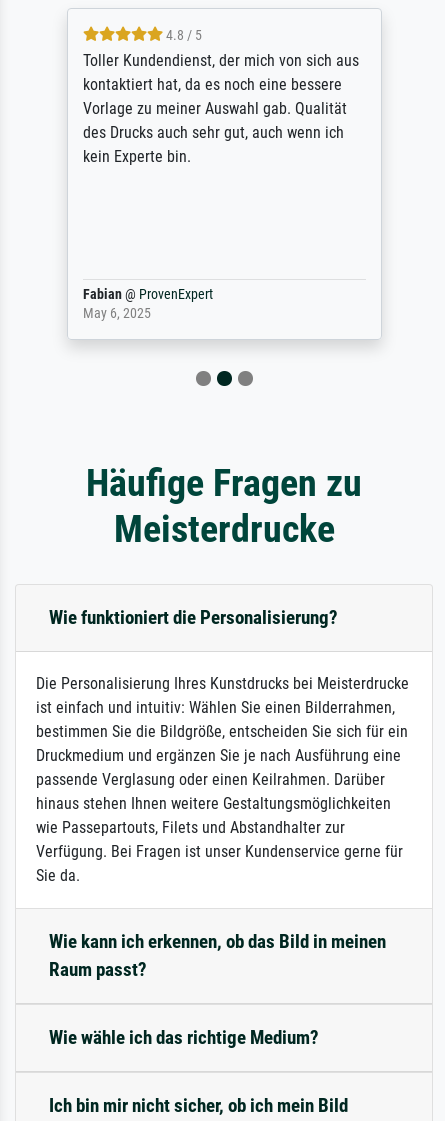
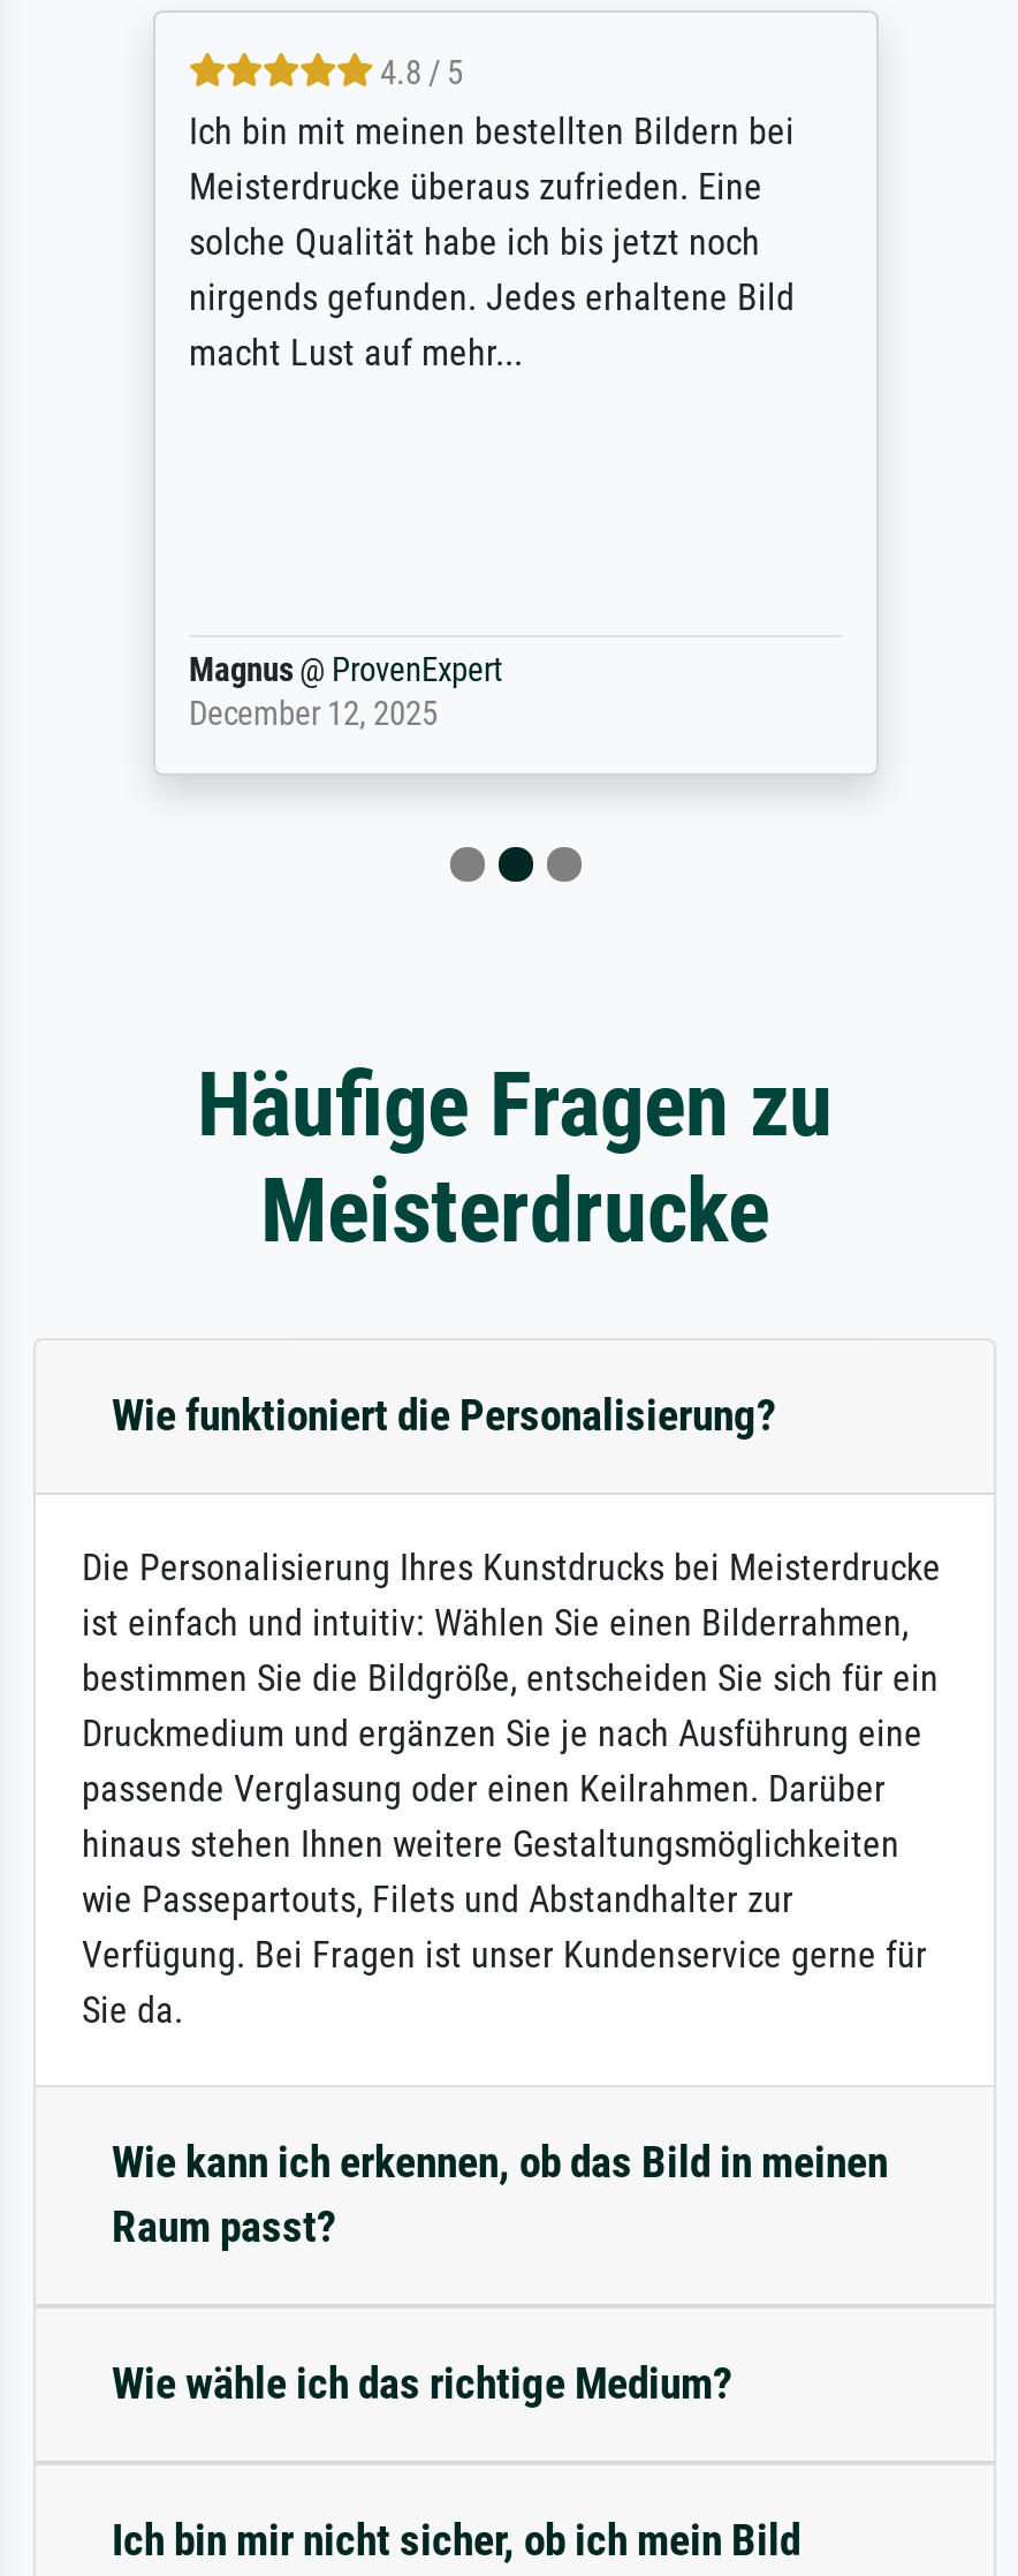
[82,51,358,166] Toller Kundendienst, der mich von sich aus | kontaktiert hat, da es noch eine bessere | Vorlage zu meiner Auswahl gab. Qualität | des Drucks auch sehr gut, auch wenn ich | kein Experte bin. -> [189,109,795,375] Ich bin mit meinen bestellten Bildern bei | Meisterdrucke überaus zufrieden. Eine | solche Qualität habe ich bis jetzt noch | nirgends gefunden. Jedes erhaltene Bild | macht Lust auf mehr...
[82,286,212,322] Fabian @ ProvenExpert | May 6, 2025 -> [189,651,502,734] Magnus @ ProvenExpert | December 12, 2025

